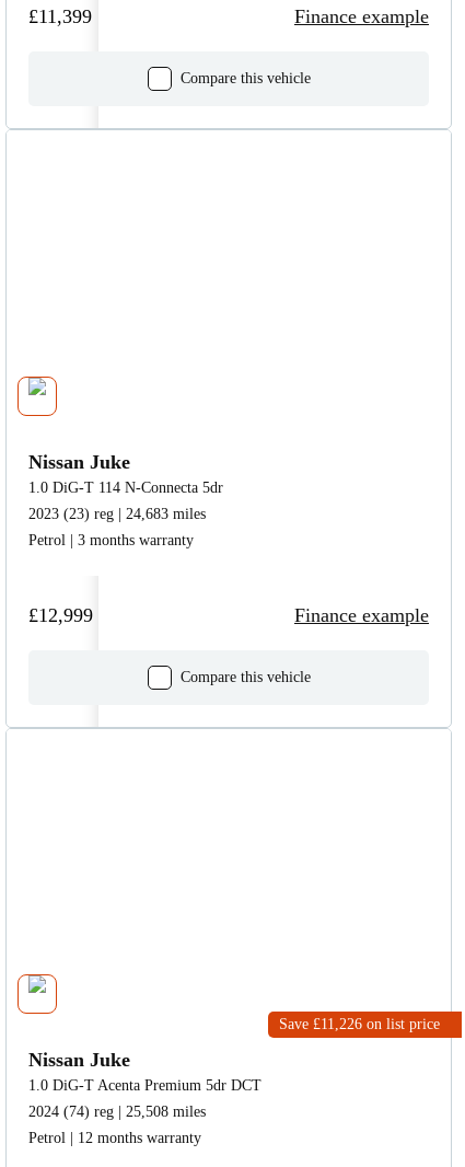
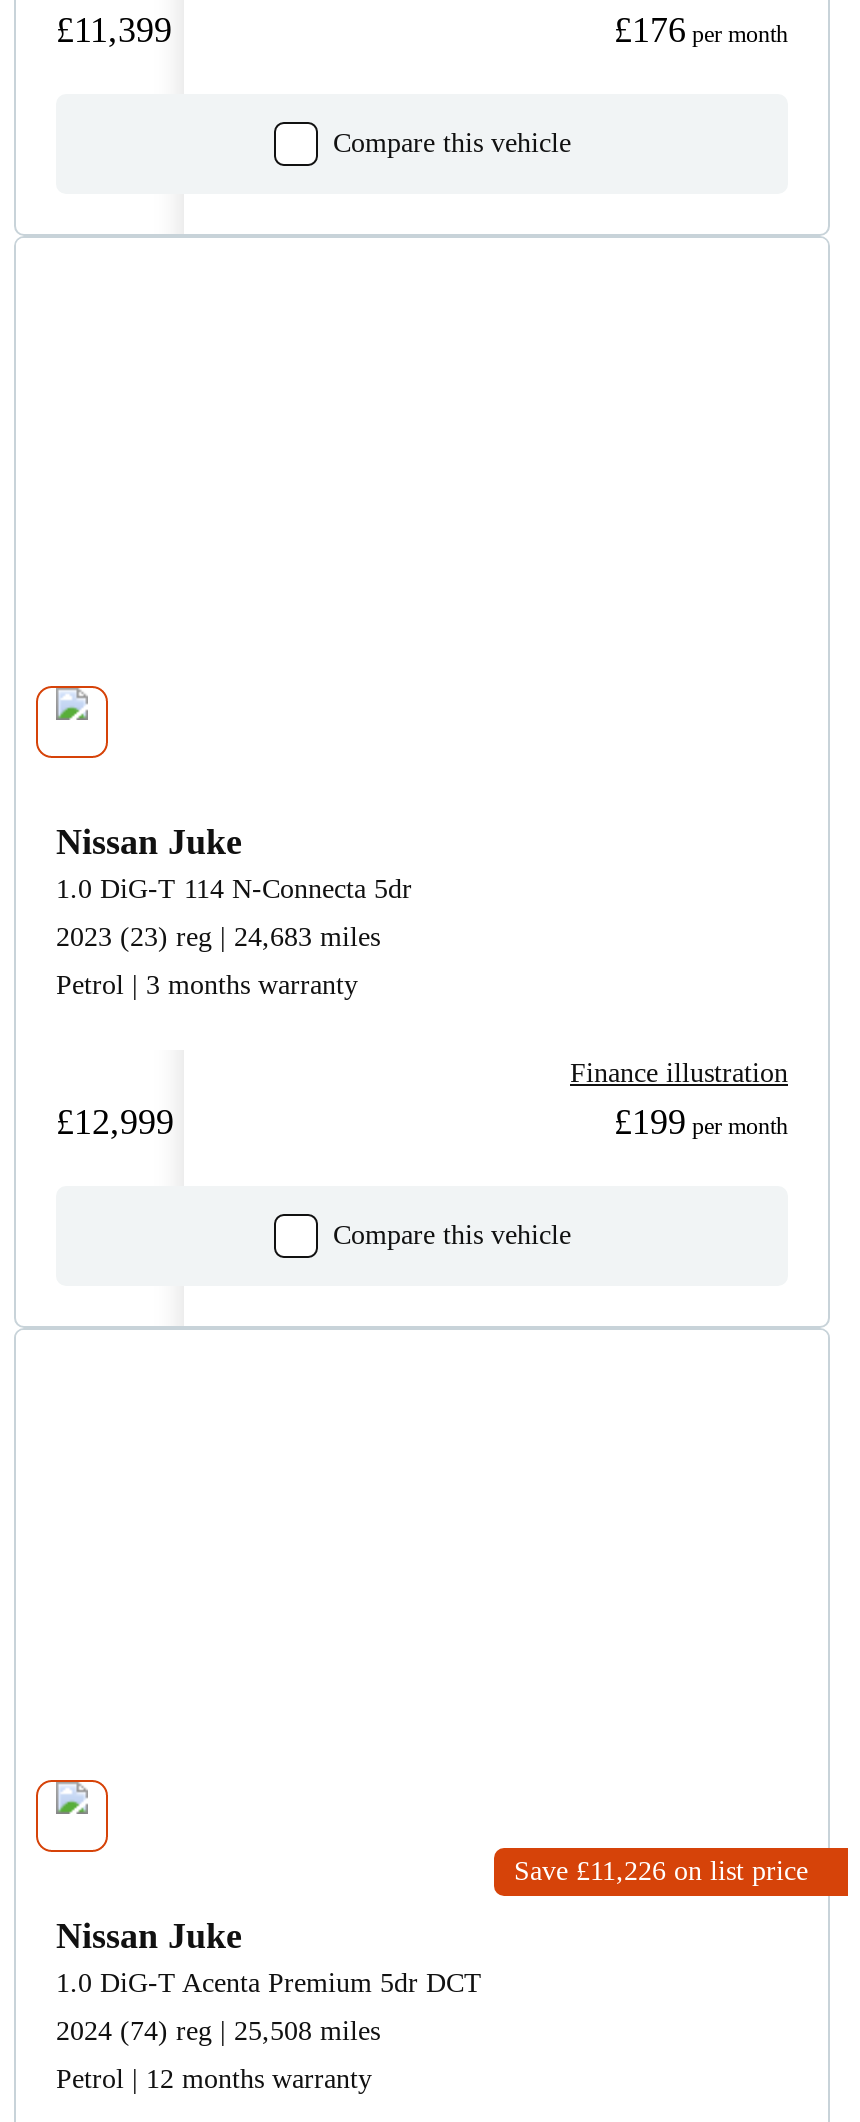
[294,6,429,28] Finance example -> [614,10,788,50] £176 per month
none -> [570,1059,788,1089] Finance illustration
[294,604,429,626] Finance example -> [614,1103,788,1143] £199 per month

